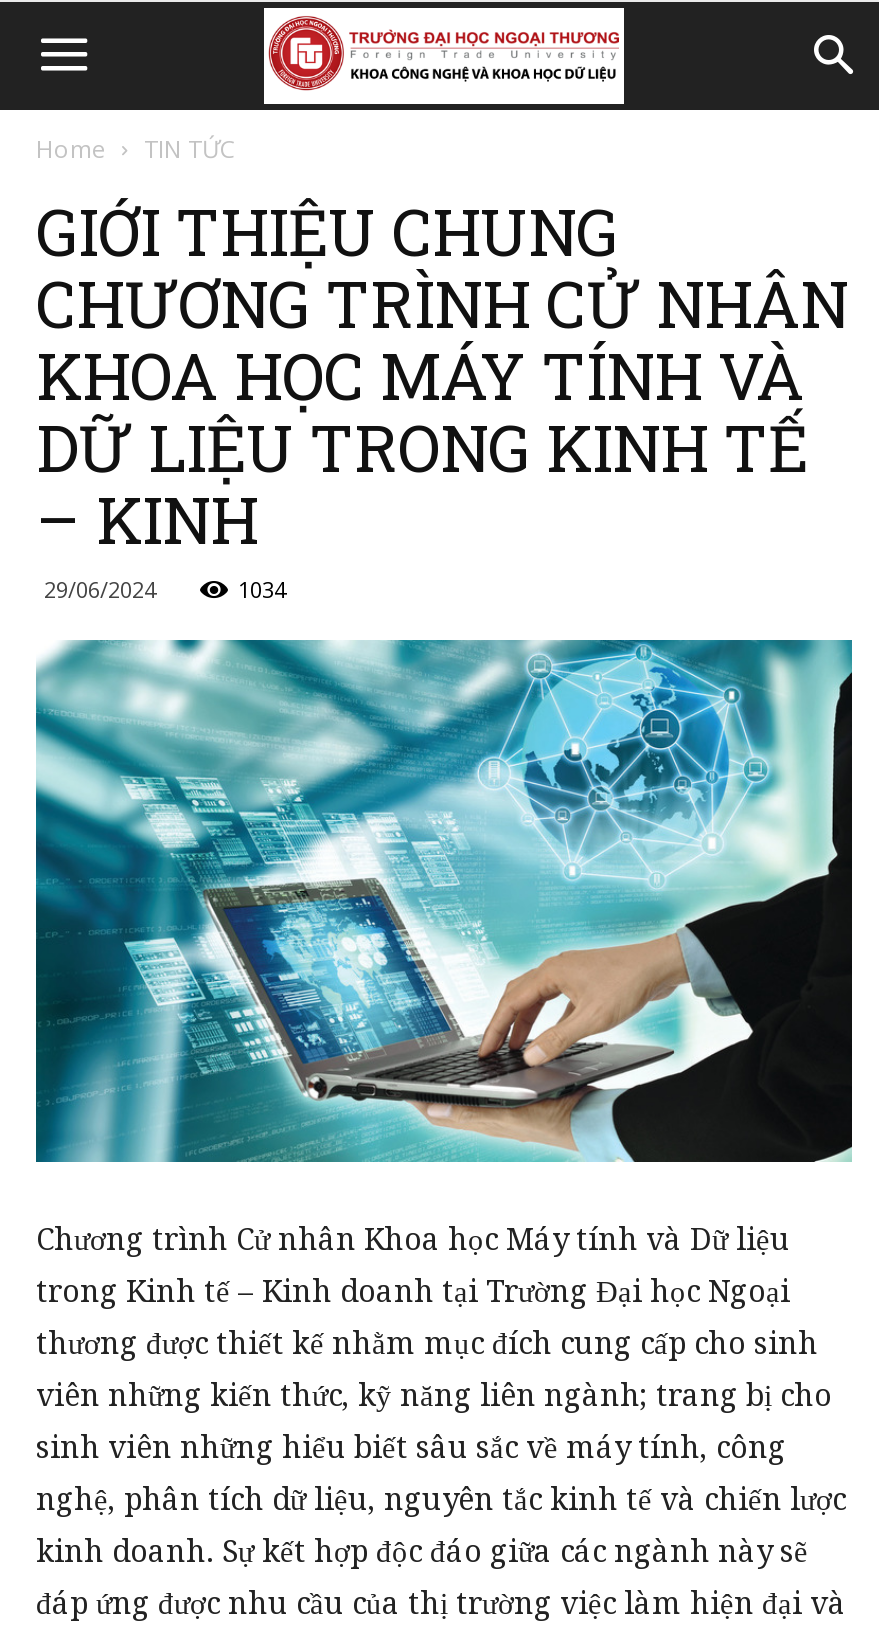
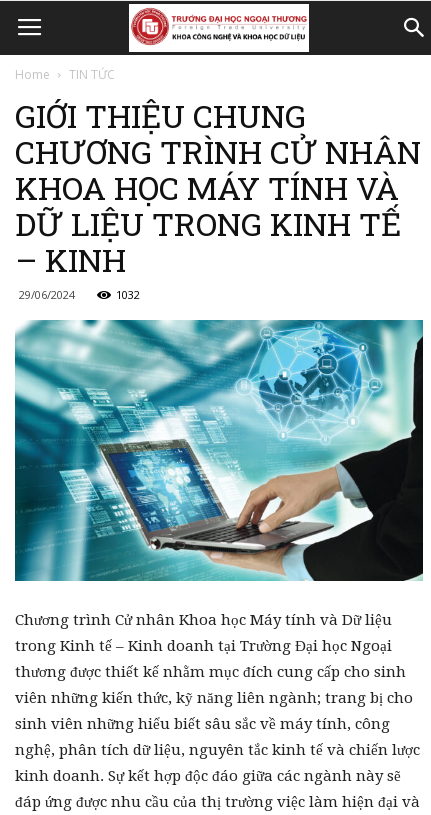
[238,574,286,604] 1034 -> [116,287,140,302] 1032

